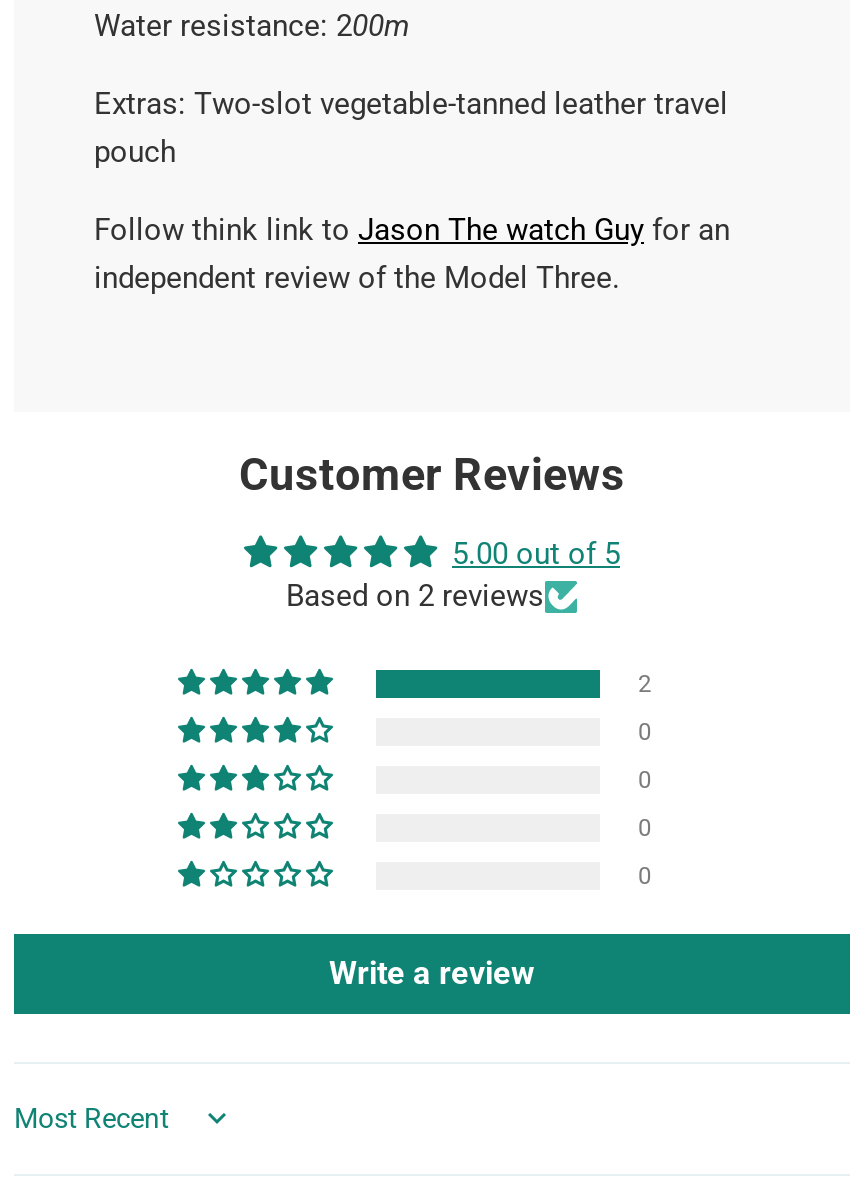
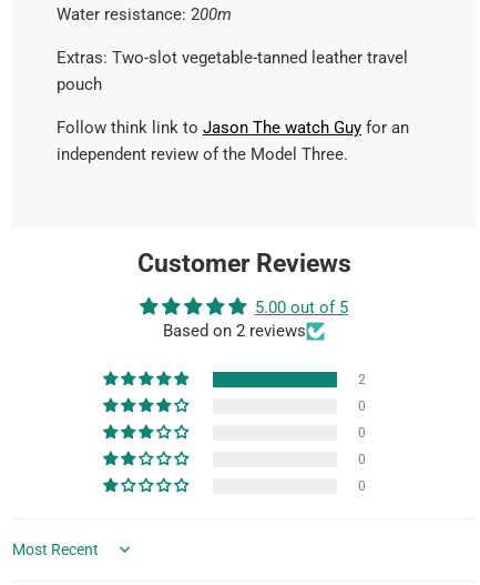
[329,954,535,992] Write a review -> none

